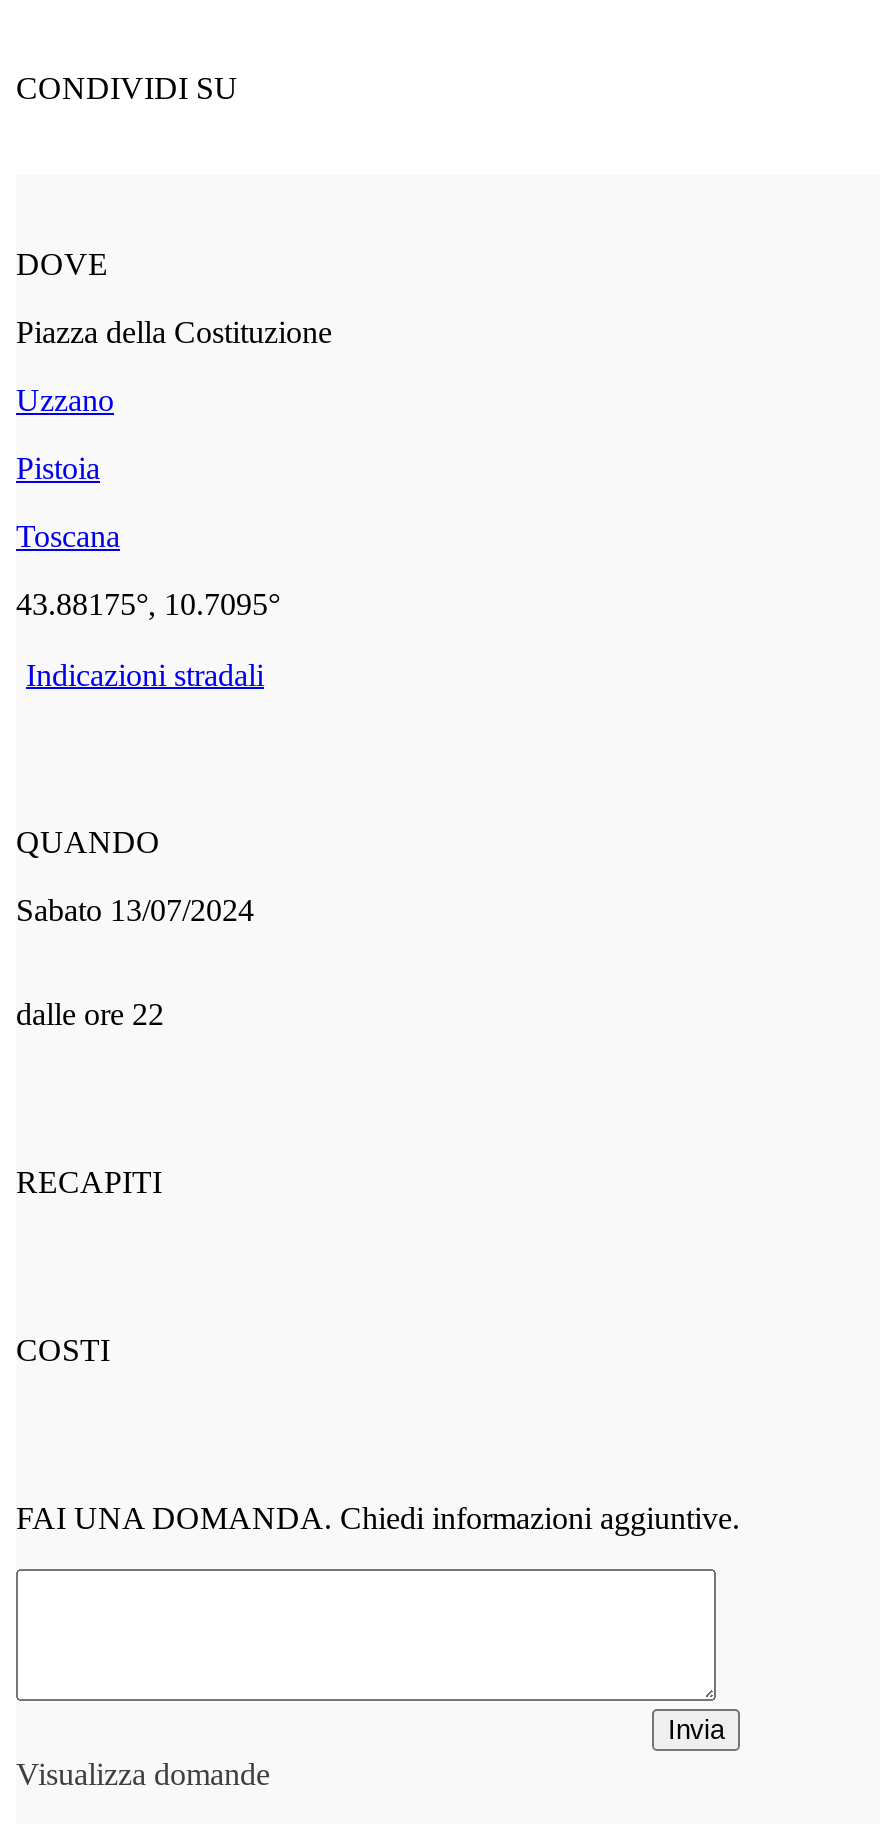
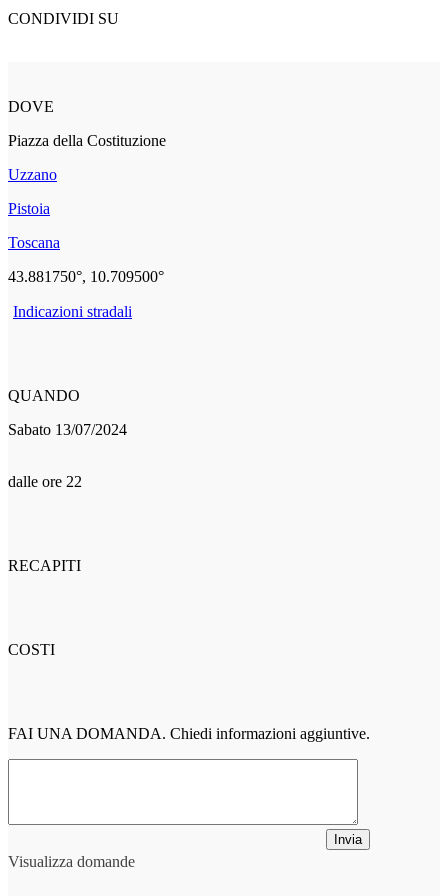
[16,587,280,621] 43.88175°, 10.7095° -> [8,268,164,285] 43.881750°, 10.709500°

